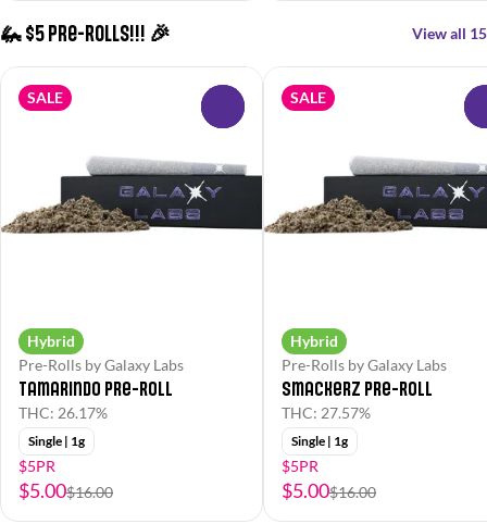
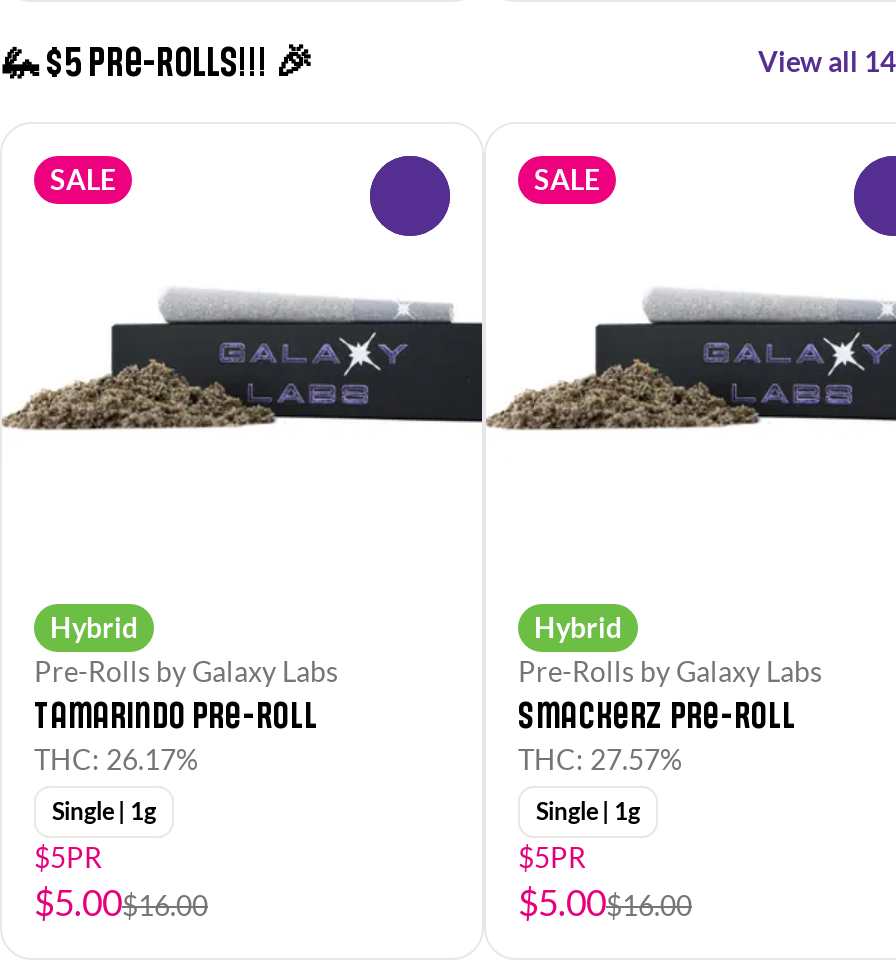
[412,24,487,42] View all 15 -> [758,44,896,78] View all 14

